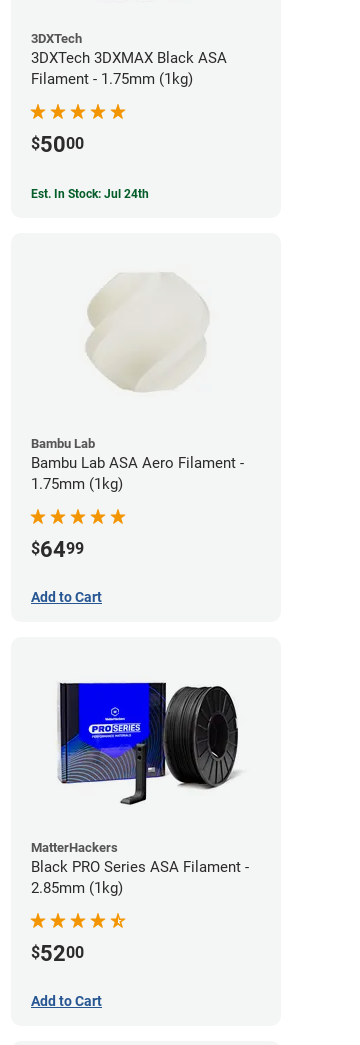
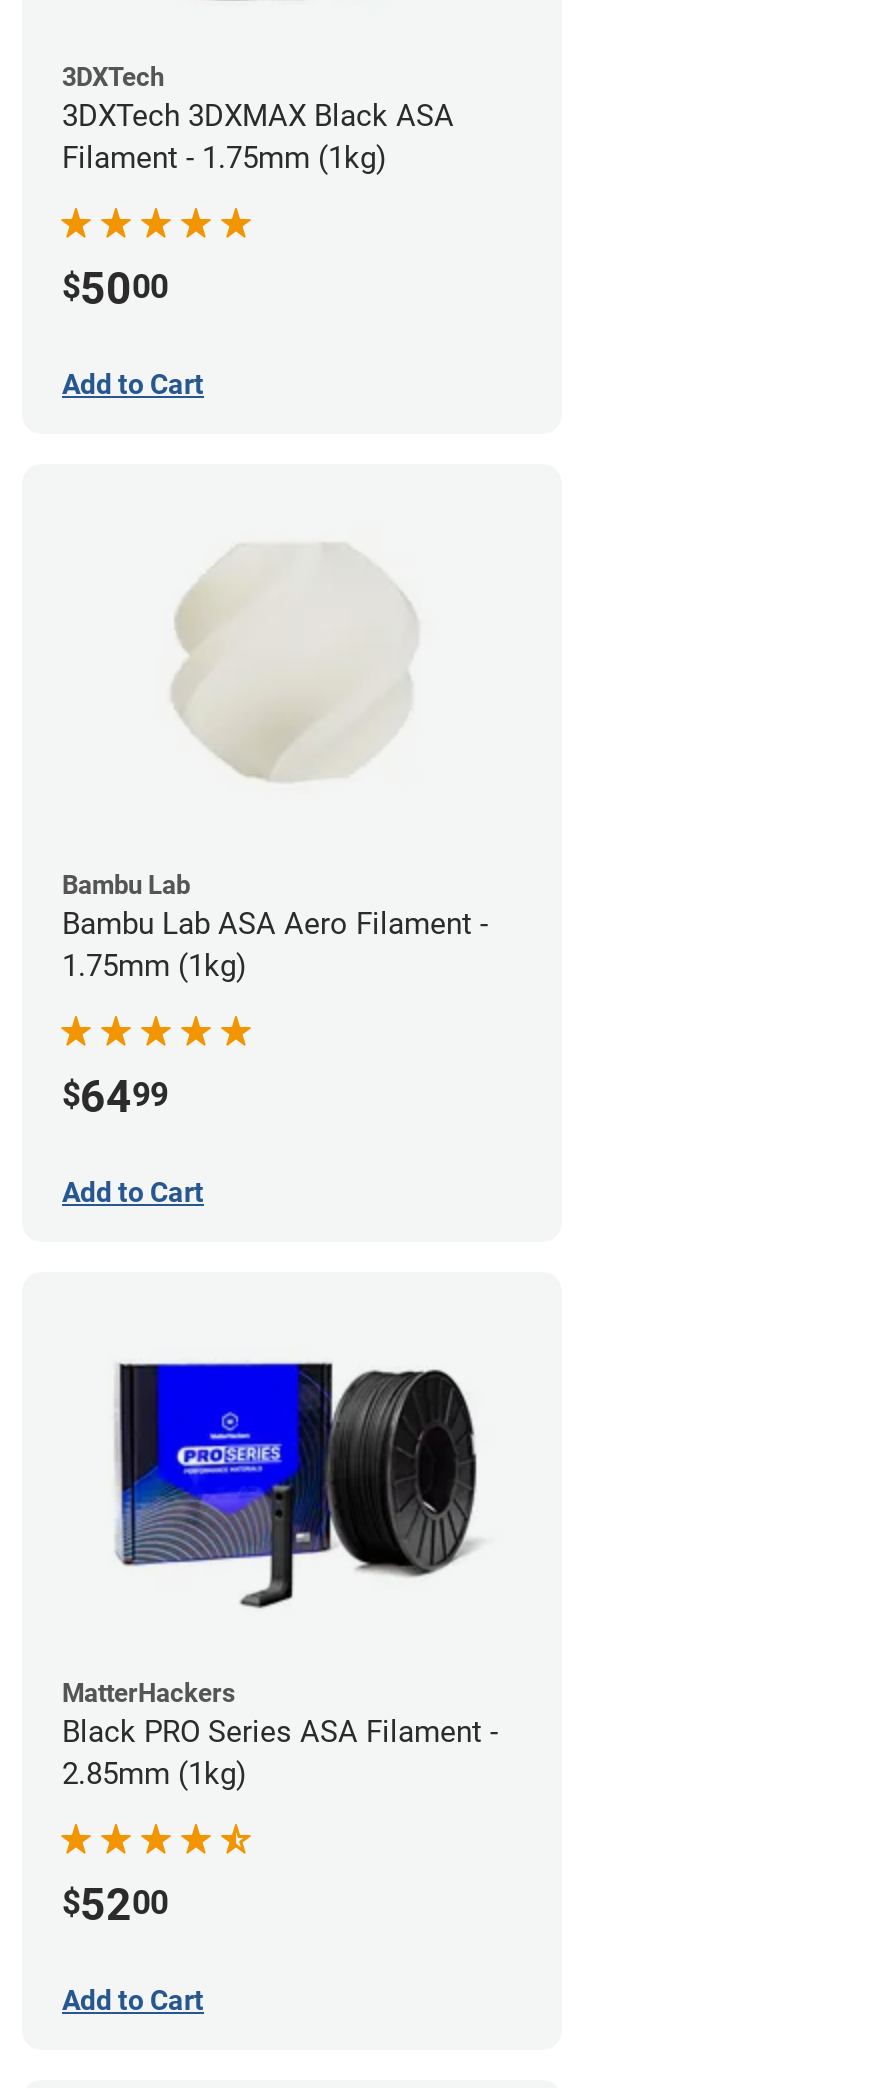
[31,187,149,201] Est. In Stock: Jul 24th -> [62,368,204,400] Add to Cart

